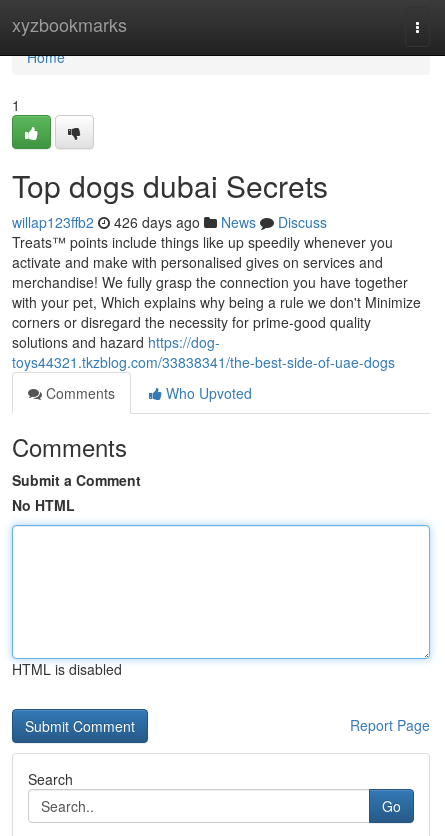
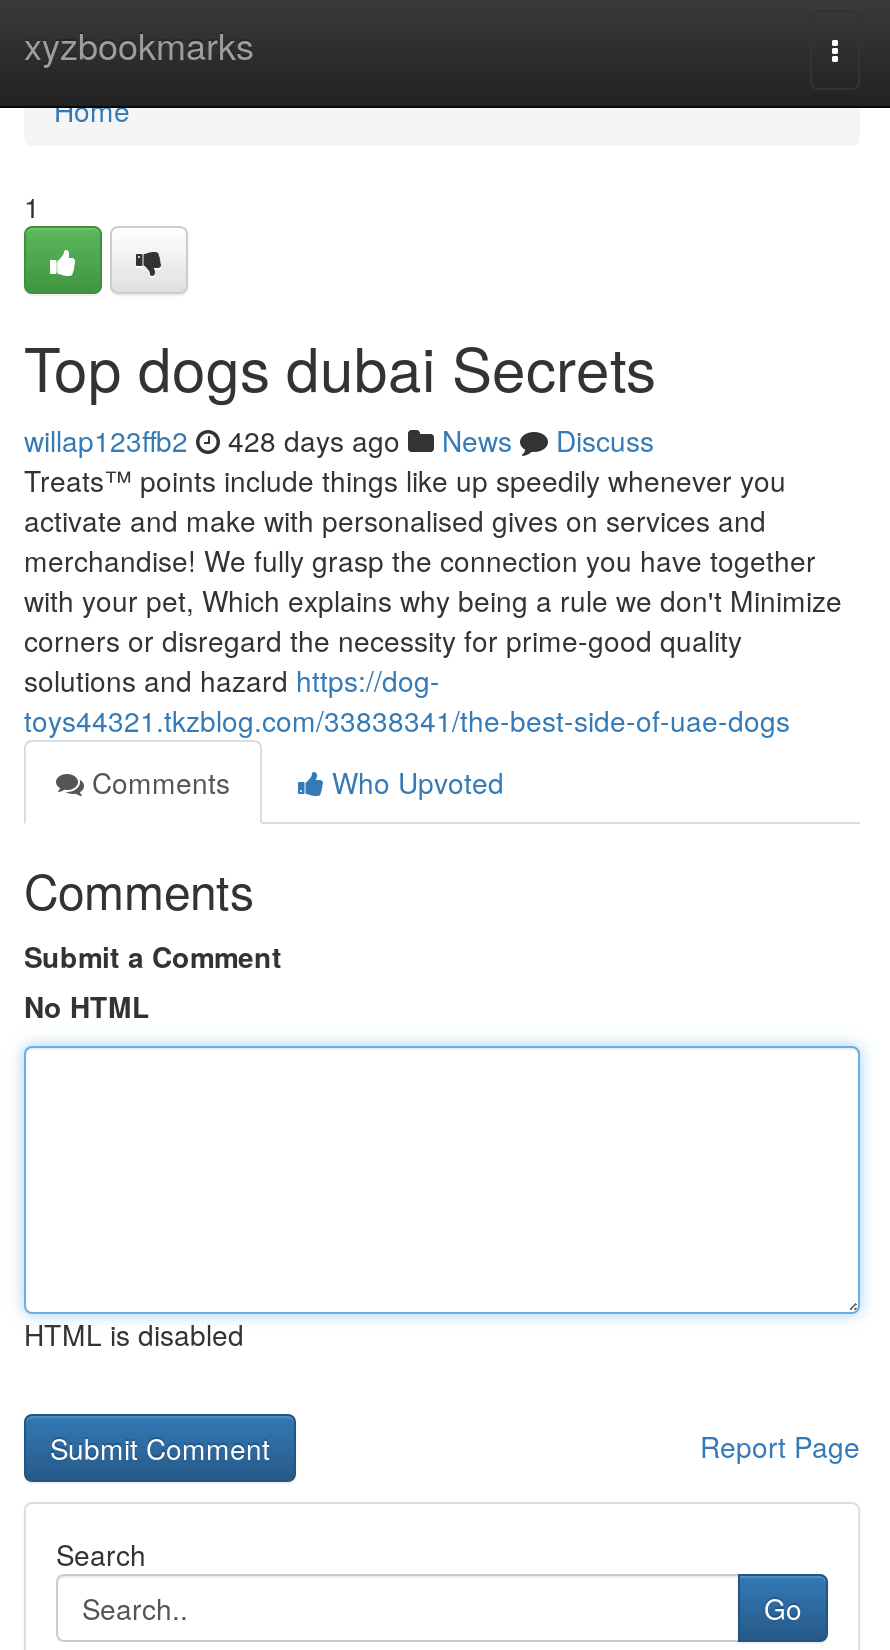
[12,212,327,232] willap123ffb2 426 days ago News Discuss -> [24,420,654,460] willap123ffb2 428 days ago News Discuss

